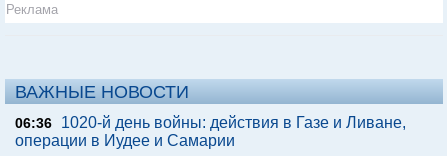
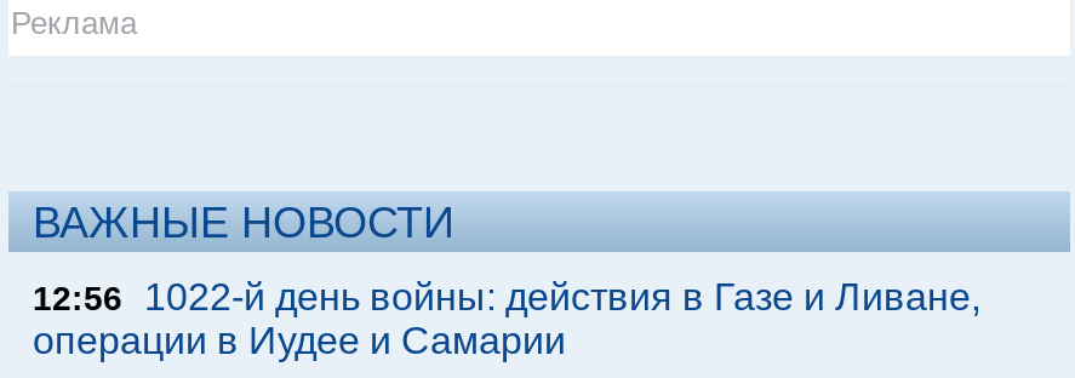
[15,114,406,131] 06:36 1020-й день войны: действия в Газе и Ливане, -> [33,277,980,318] 12:56 1022-й день войны: действия в Газе и Ливане,

